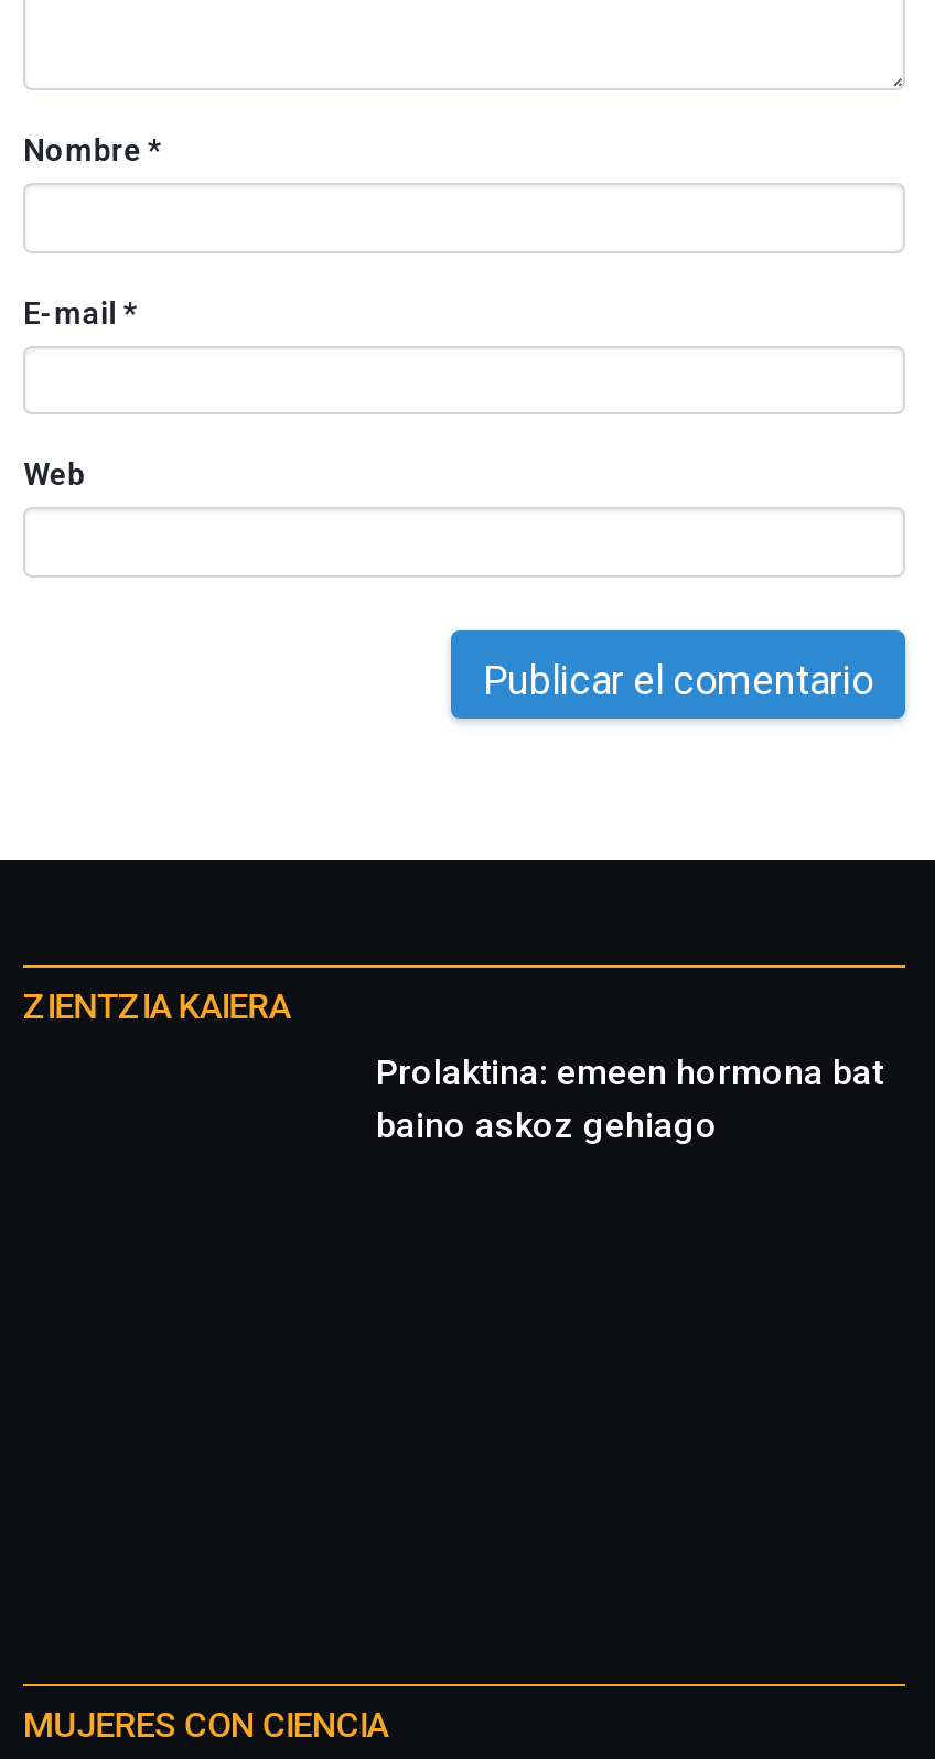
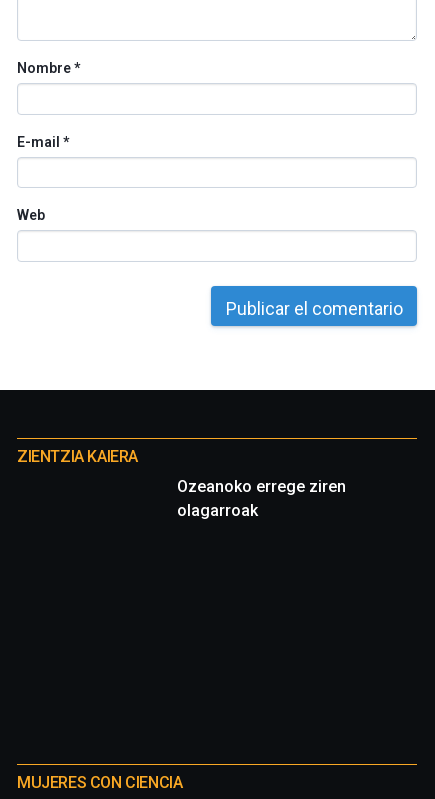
[376,1052,883,1146] Prolaktina: emeen hormona bat | baino askoz gehiago -> [177,477,346,520] Ozeanoko errege ziren | olagarroak

